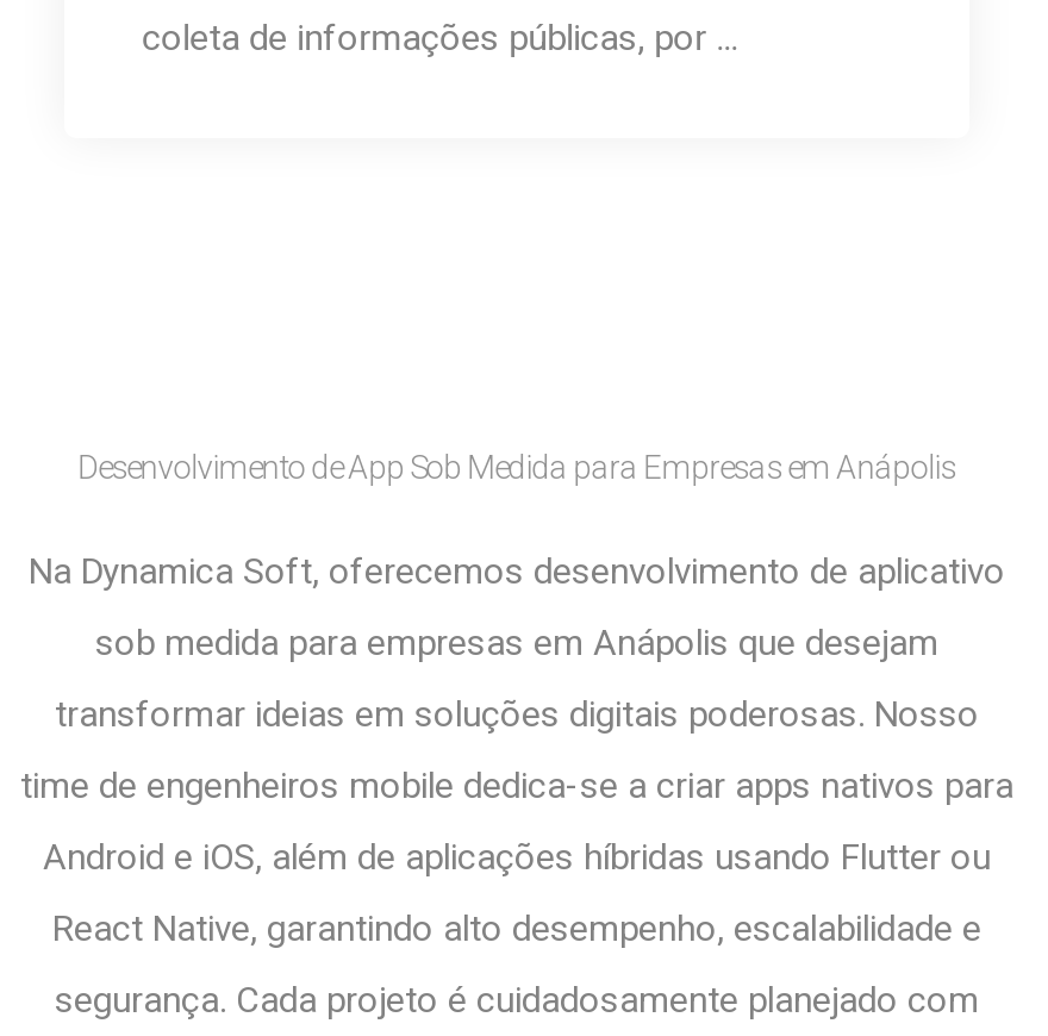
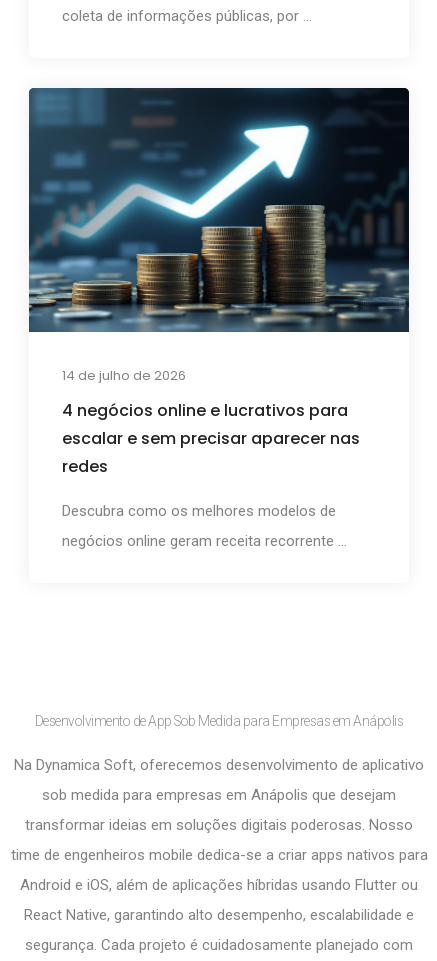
none -> [28,87,410,550] [image] | 14 de julho de 2026 | 4 negócios online e lucrativos para | escalar e sem precisar aparecer nas | redes | Descubra como os melhores modelos de | negócios online geram receita recorrente ...

